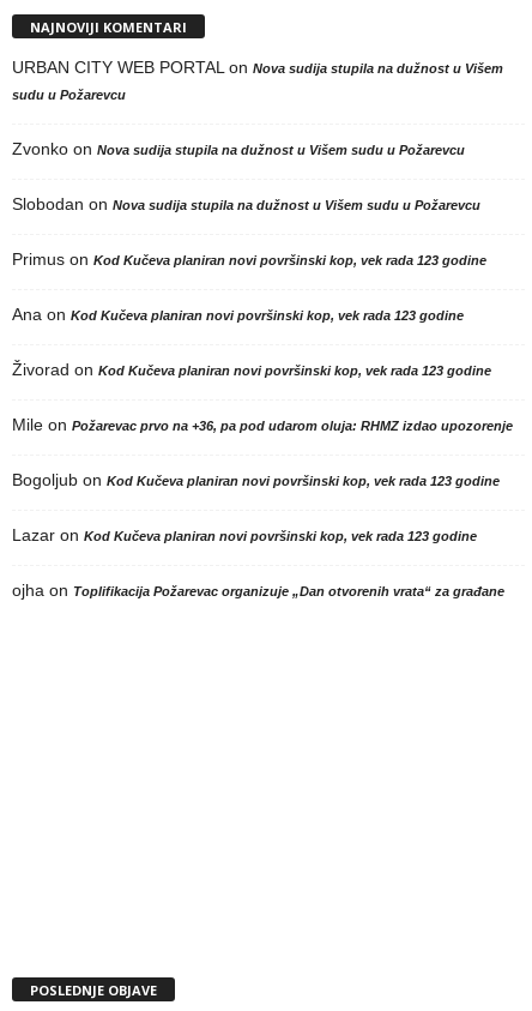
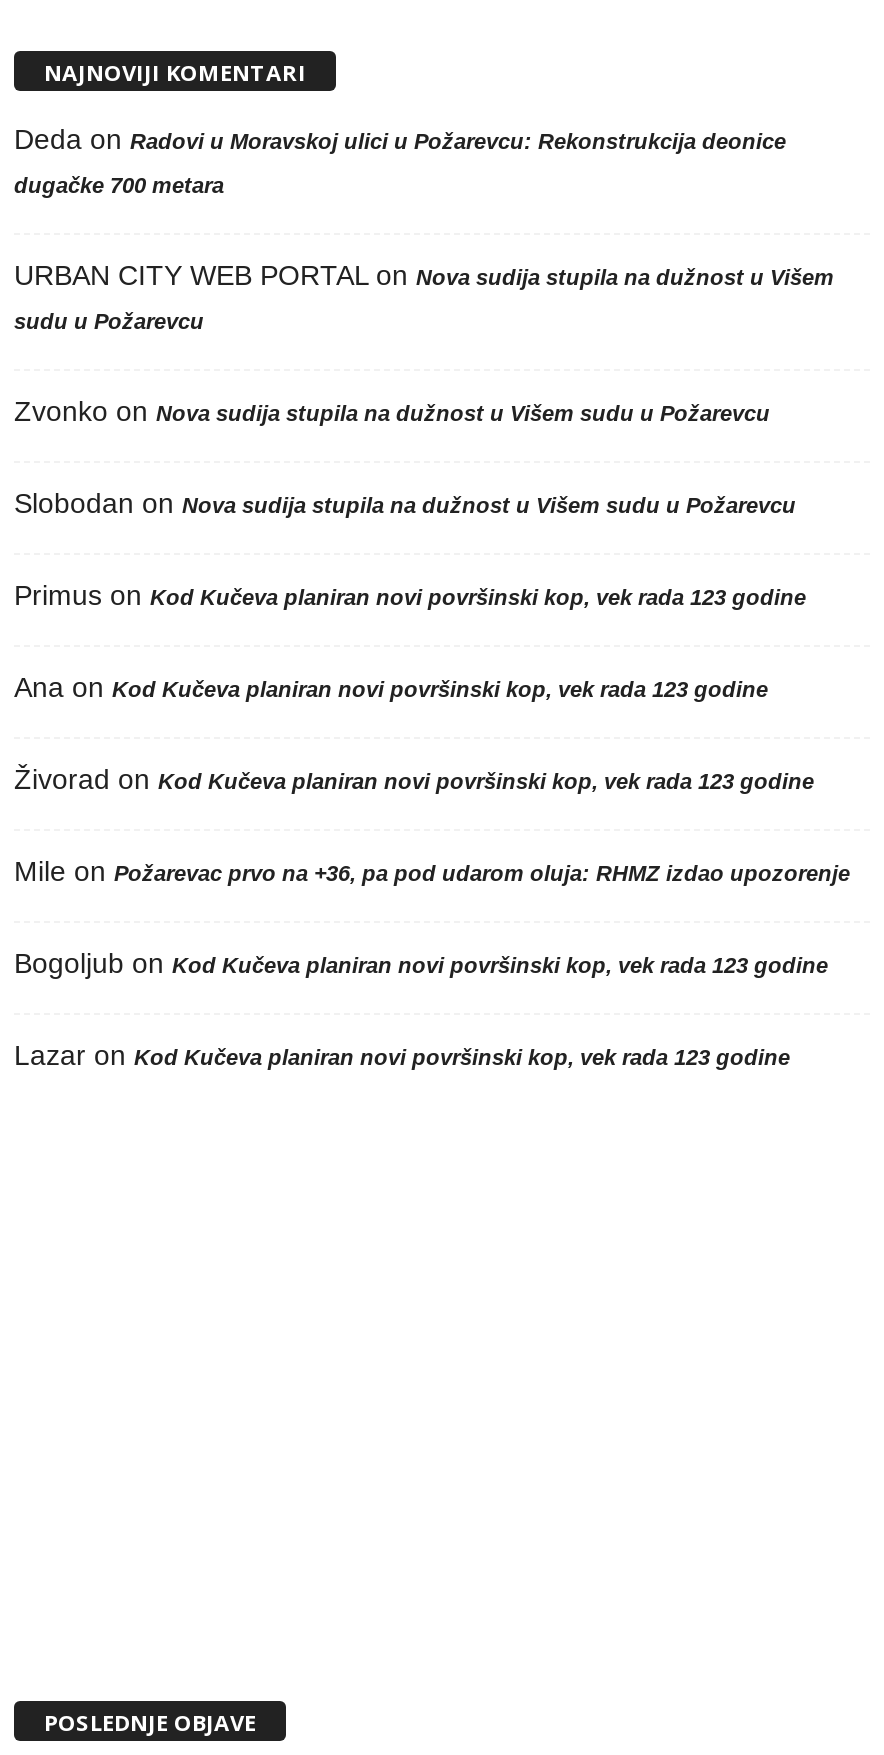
none -> [14,124,786,198] Deda on Radovi u Moravskoj ulici u Požarevcu: Rekonstrukcija deonice | dugačke 700 metara
moved [12,57,513,544] -> [14,260,850,1072]: URBAN CITY WEB PORTAL on Nova sudija stupila na dužnost u Višem | sudu u Požarevcu | Zvonko on Nova sudija stupila na dužnost u Višem sudu u Požarevcu | ... | Bogoljub on Kod Kučeva planiran novi površinski kop, vek rada 123 godine | Lazar on Kod Kučeva planiran novi površinski kop, vek rada 123 godine
[12,580,504,600] ojha on Toplifikacija Požarevac organizuje „Dan otvorenih vrata“ za građane -> none

